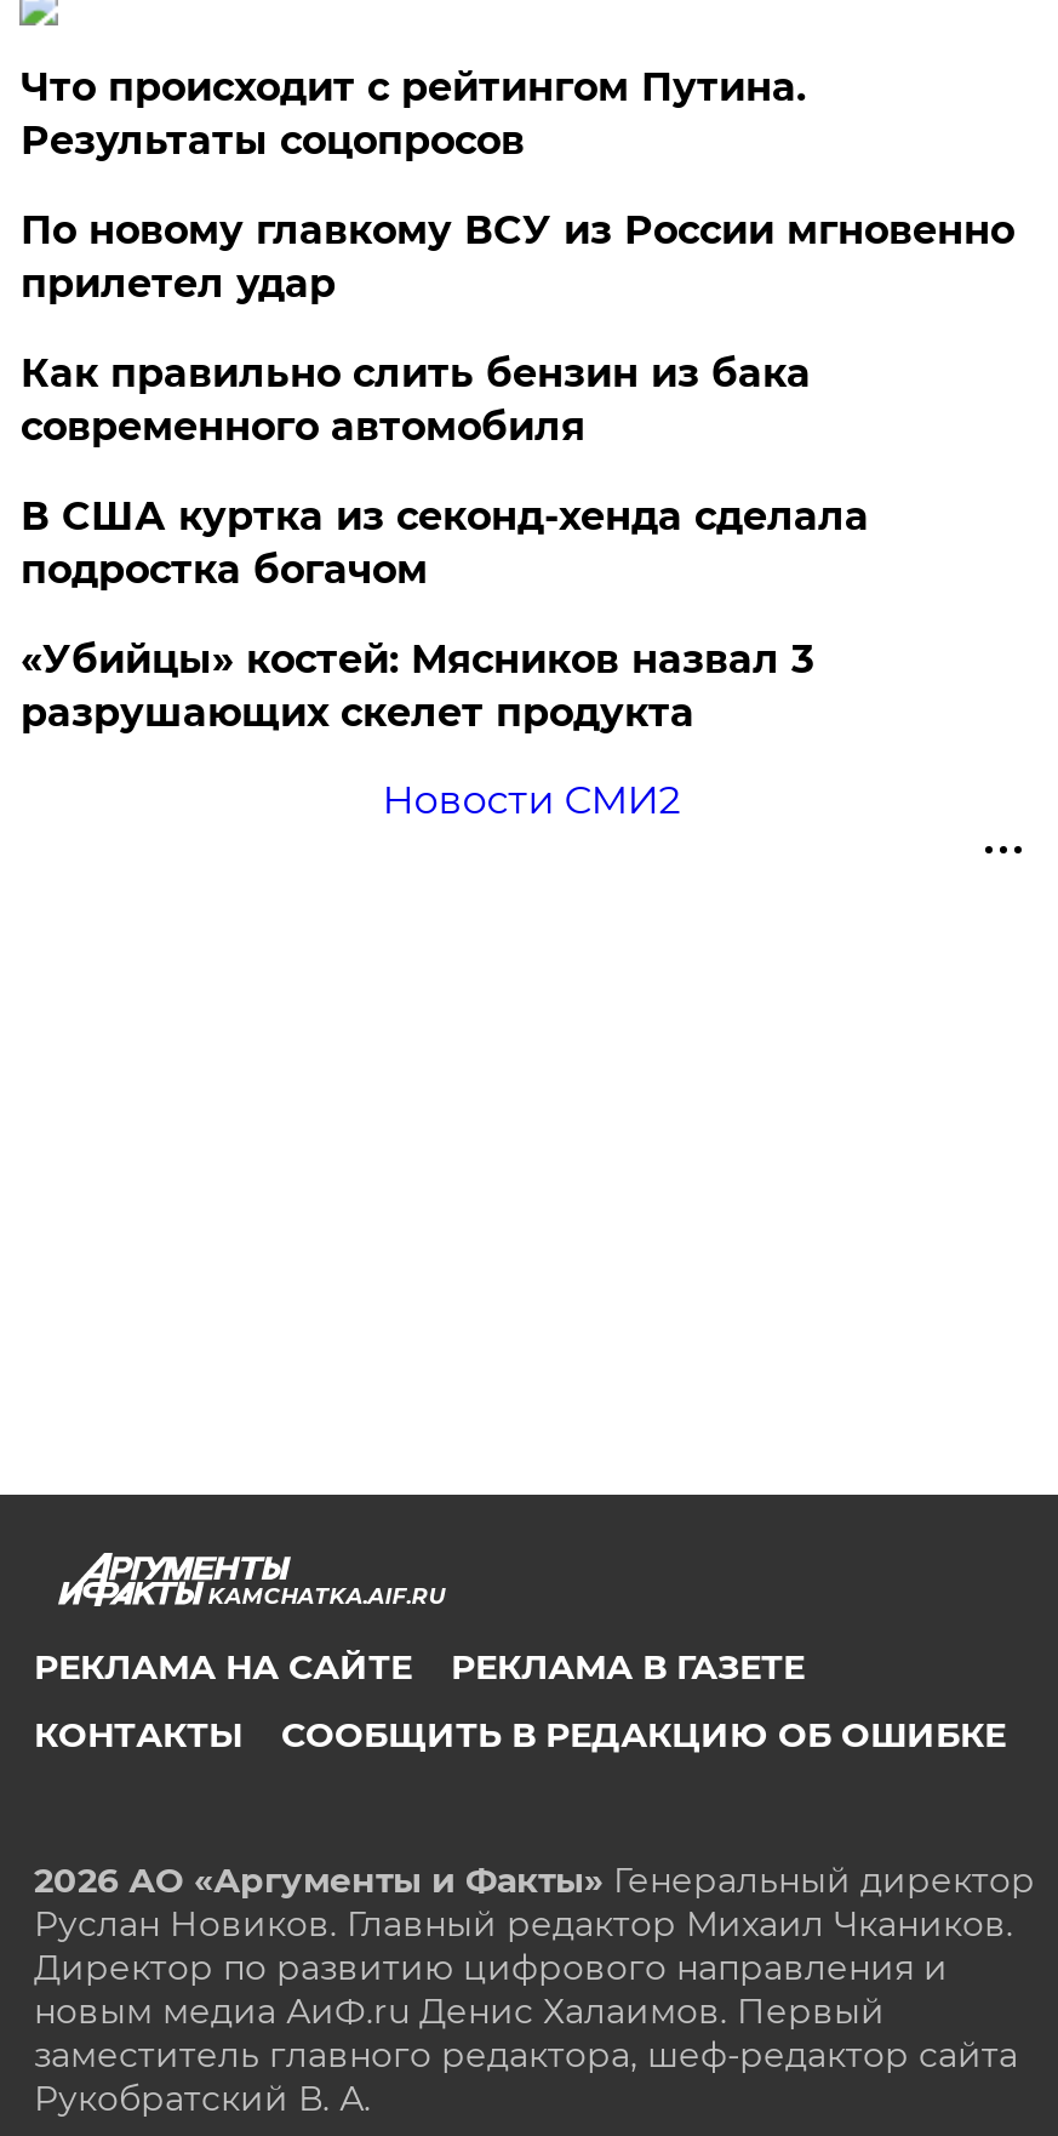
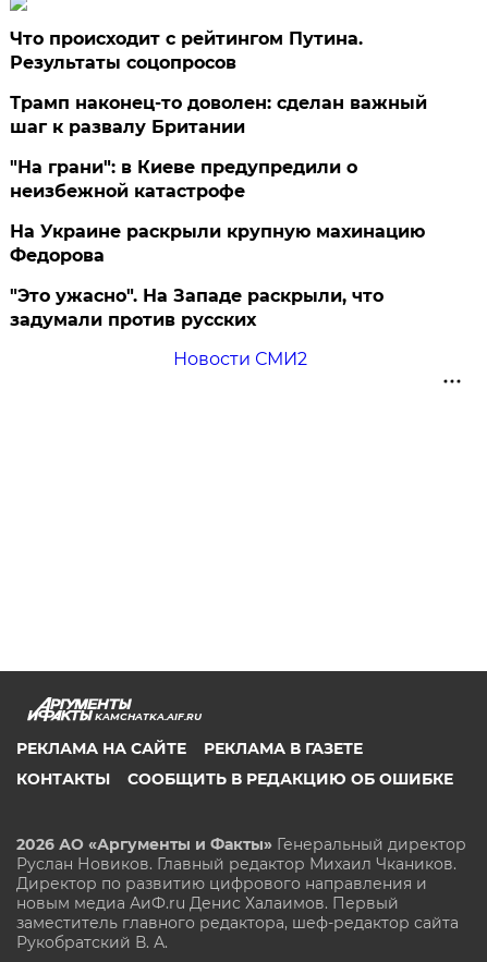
[20,207,1014,306] По новому главкому ВСУ из России мгновенно | прилетел удар -> [10,93,428,138] Трамп наконец-то доволен: сделан важный | шаг к развалу Британии
[20,350,811,450] Как правильно слить бензин из бака | современного автомобиля -> [10,157,358,202] "На грани": в Киеве предупредили о | неизбежной катастрофе
[20,493,869,593] В США куртка из секонд-хенда сделала | подростка богачом -> [10,222,425,266] На Украине раскрыли крупную махинацию | Федорова
[20,636,813,736] «Убийцы» костей: Мясников назвал 3 | разрушающих скелет продукта -> [10,286,384,331] "Это ужасно". На Западе раскрыли, что | задумали против русских

